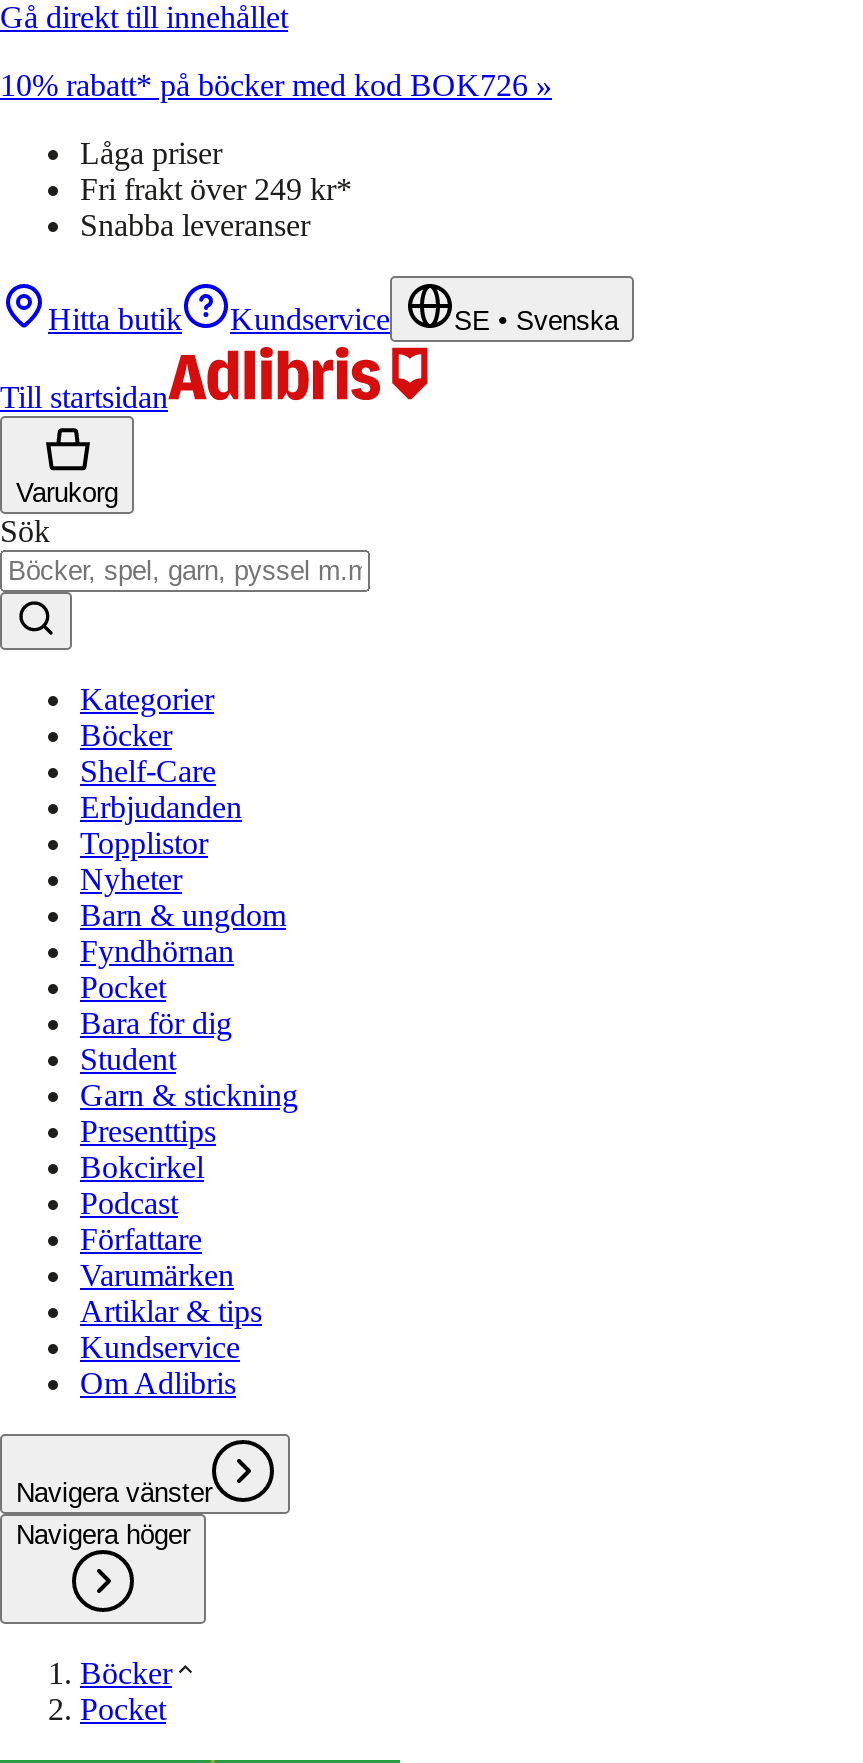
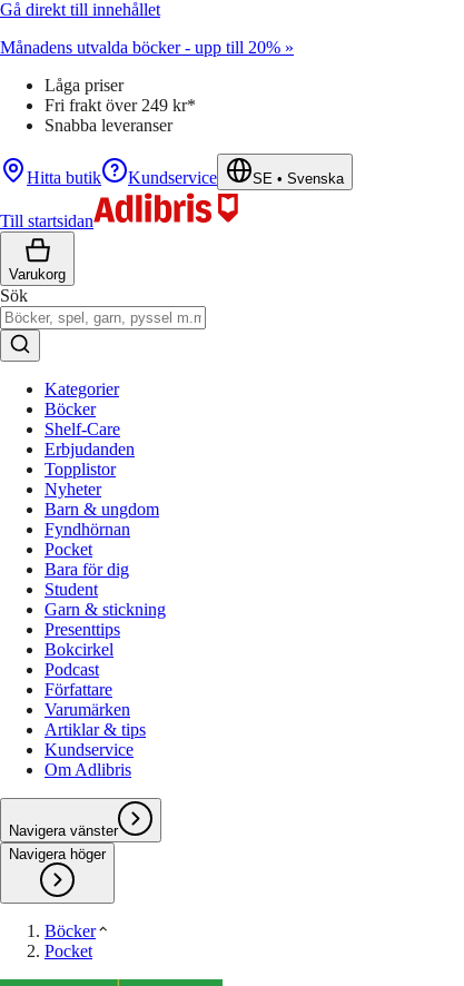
[0,68,552,102] 10% rabatt* på böcker med kod BOK726 » -> [0,38,294,57] Månadens utvalda böcker - upp till 20% »

